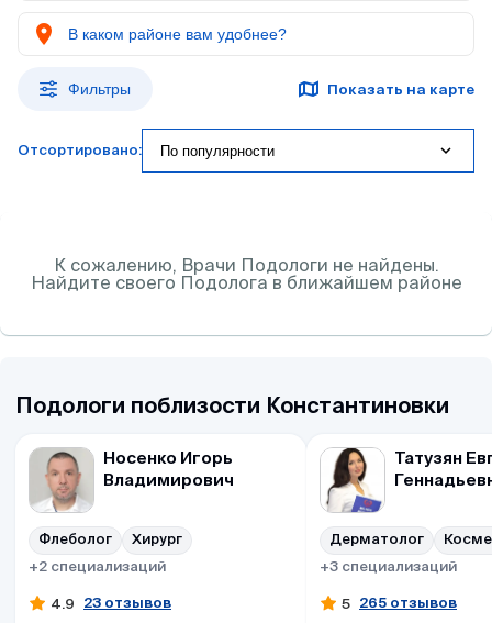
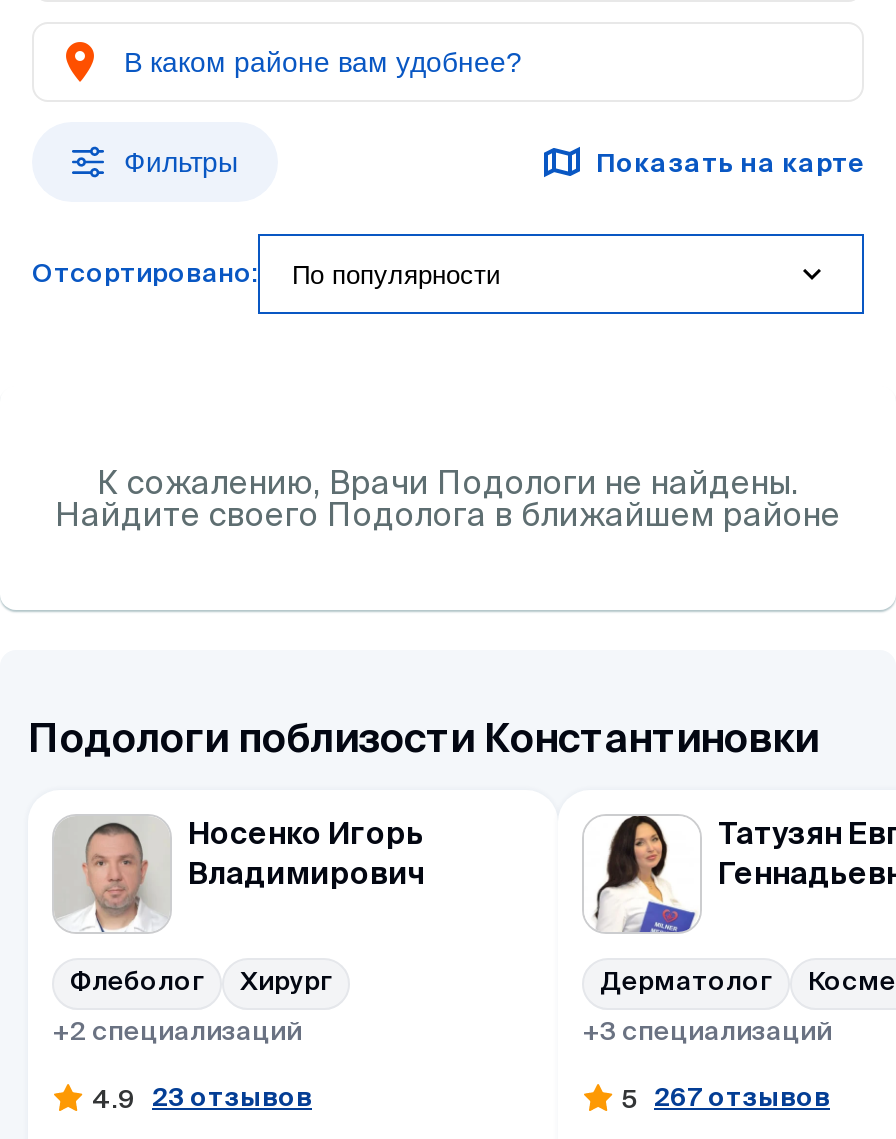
[342,594,457,612] 5 265 отзывов -> [622,1082,830,1114] 5 267 отзывов

